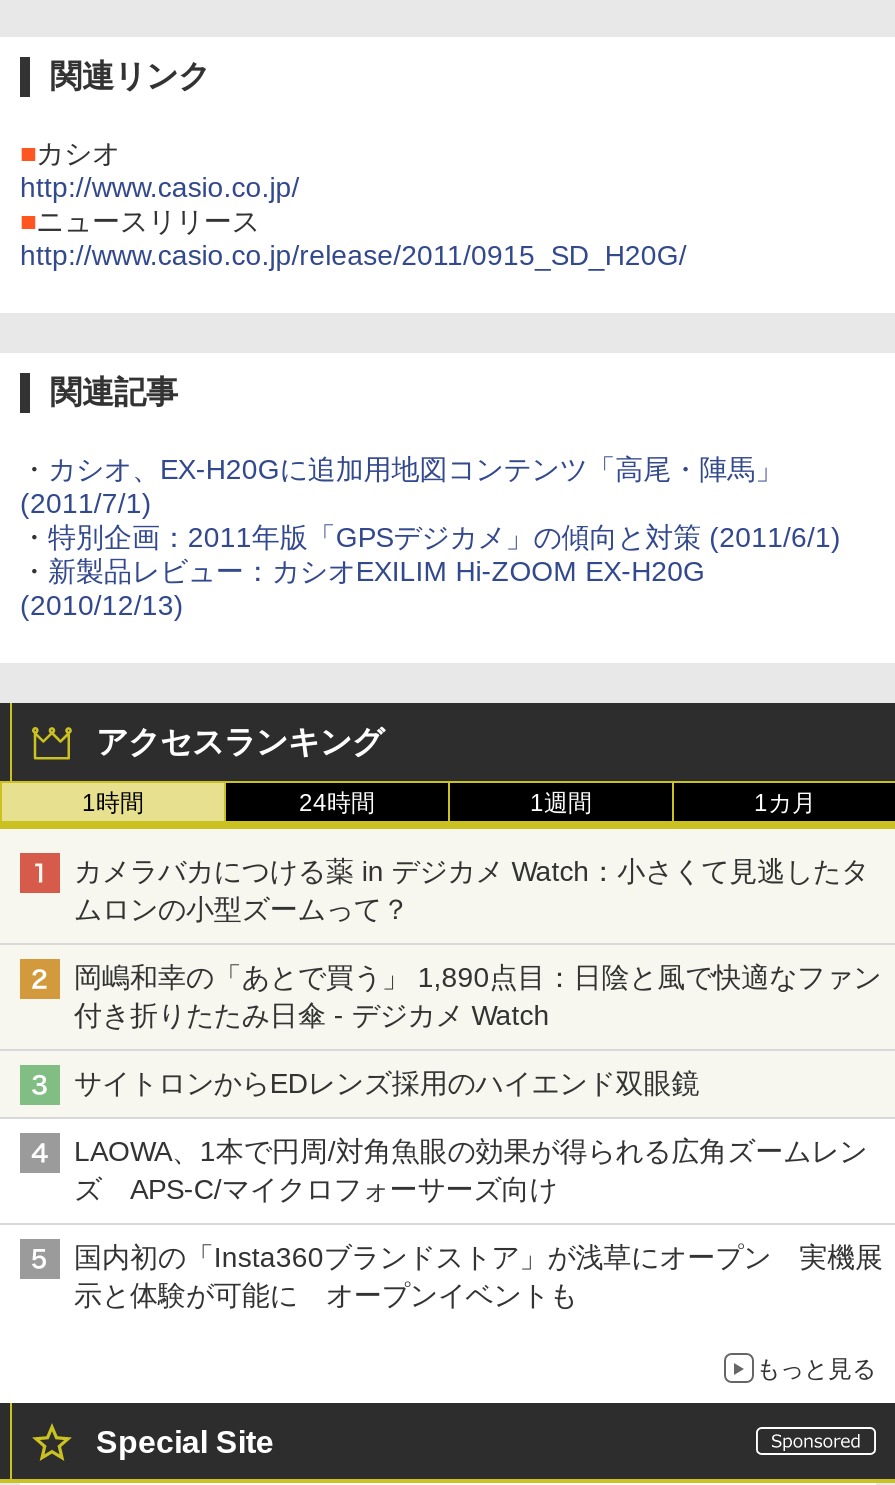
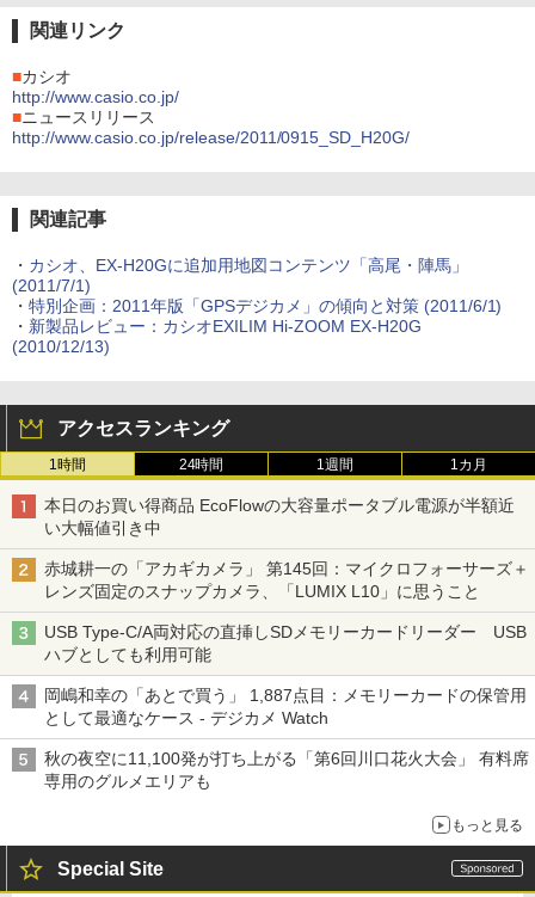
[74,856,869,926] カメラバカにつける薬 in デジカメ Watch：小さくて見逃したタ | ムロンの小型ズームって？ -> [44,496,514,538] 本日のお買い得商品 EcoFlowの大容量ポータブル電源が半額近 | い大幅値引き中
[74,962,881,1032] 岡嶋和幸の「あとで買う」 1,890点目：日陰と風で快適なファン | 付き折りたたみ日傘 - デジカメ Watch -> [44,559,529,601] 赤城耕一の「アカギカメラ」 第145回：マイクロフォーサーズ＋ | レンズ固定のスナップカメラ、「LUMIX L10」に思うこと
[74,1068,727,1100] サイトロンからEDレンズ採用のハイエンド双眼鏡 -> [44,623,526,664] USB Type-C/A両対応の直挿しSDメモリーカードリーダー USB | ハブとしても利用可能
[74,1136,867,1206] LAOWA、1本で円周/対角魚眼の効果が得られる広角ズームレン | ズ APS-C/マイクロフォーサーズ向け -> [44,686,526,728] 岡嶋和幸の「あとで買う」 1,887点目：メモリーカードの保管用 | として最適なケース - デジカメ Watch
[74,1242,883,1312] 国内初の「Insta360ブランドストア」が浅草にオープン 実機展 | 示と体験が可能に オープンイベントも -> [44,749,528,791] 秋の夜空に11,100発が打ち上がる「第6回川口花火大会」 有料席 | 専用のグルメエリアも

